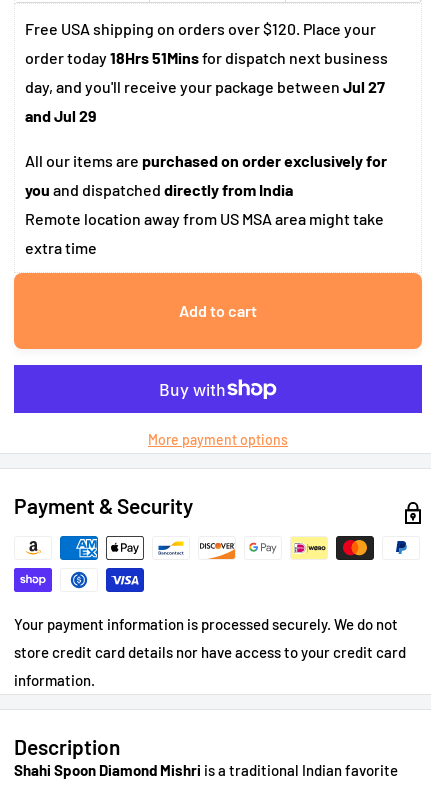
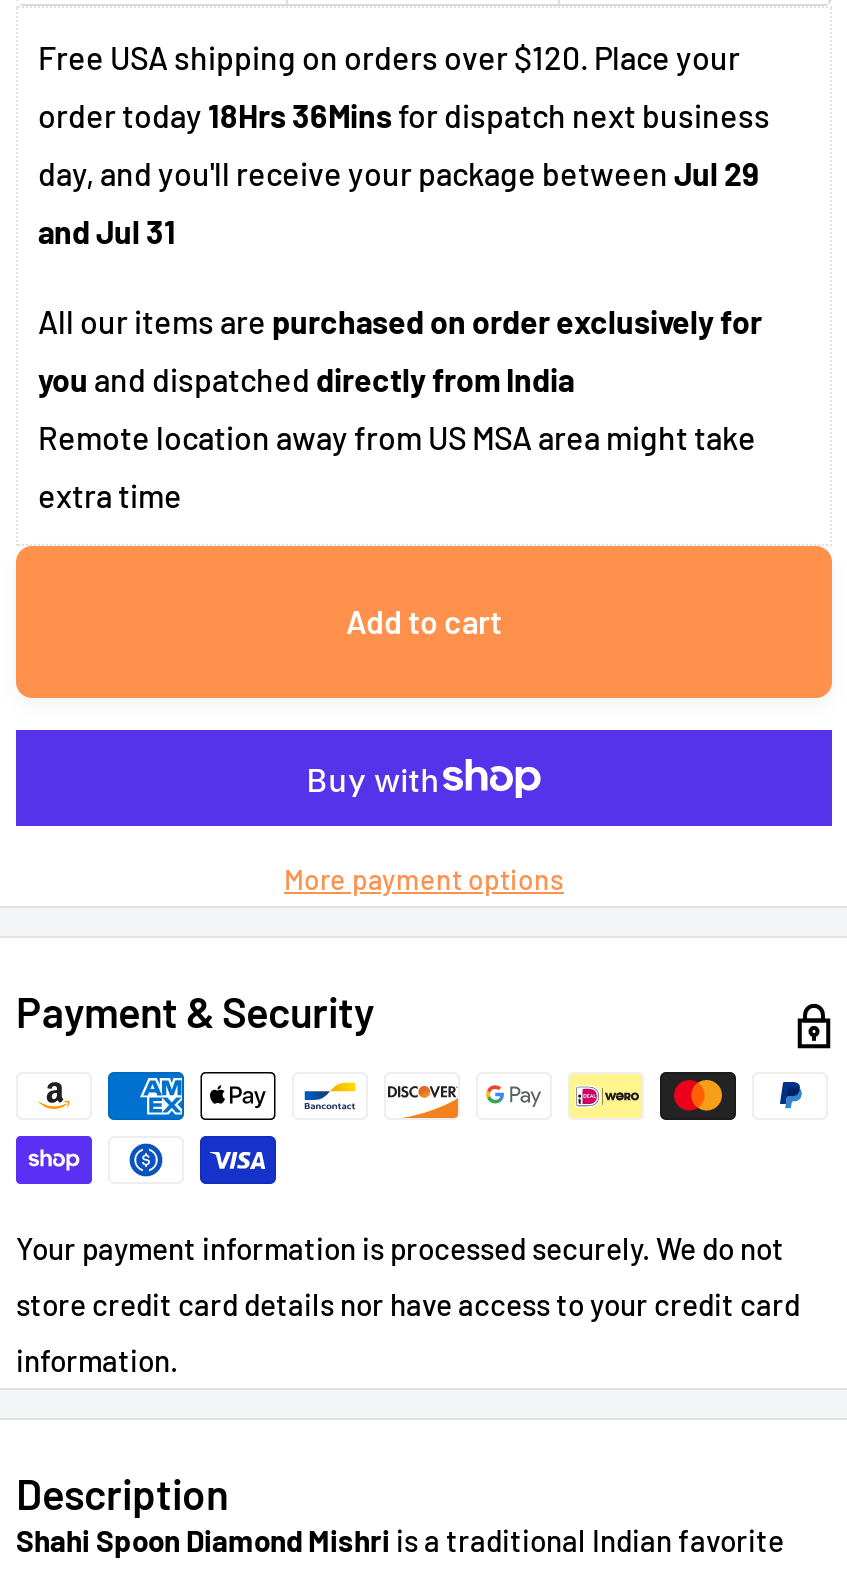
[25,48,388,67] order today 18Hrs 51Mins for dispatch next business -> [38,96,770,134] order today 18Hrs 36Mins for dispatch next business
[25,77,385,96] day, and you'll receive your package between Jul 27 -> [38,154,760,192] day, and you'll receive your package between Jul 29
[25,106,97,125] and Jul 29 -> [38,212,176,250] and Jul 31

